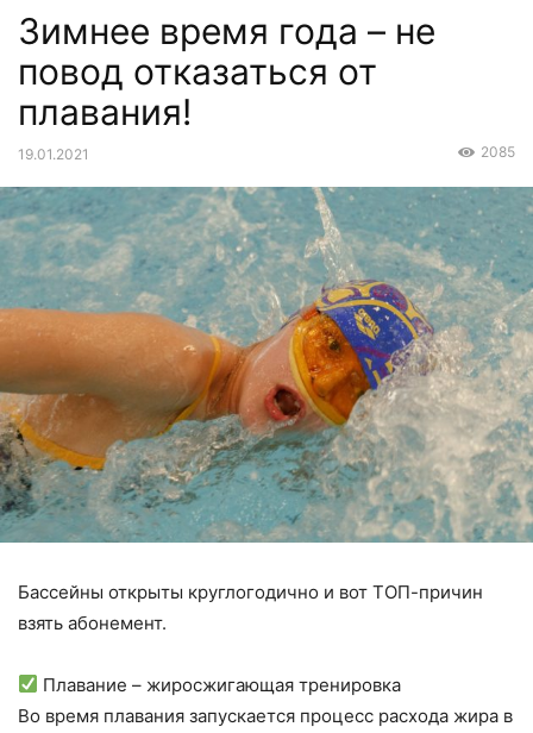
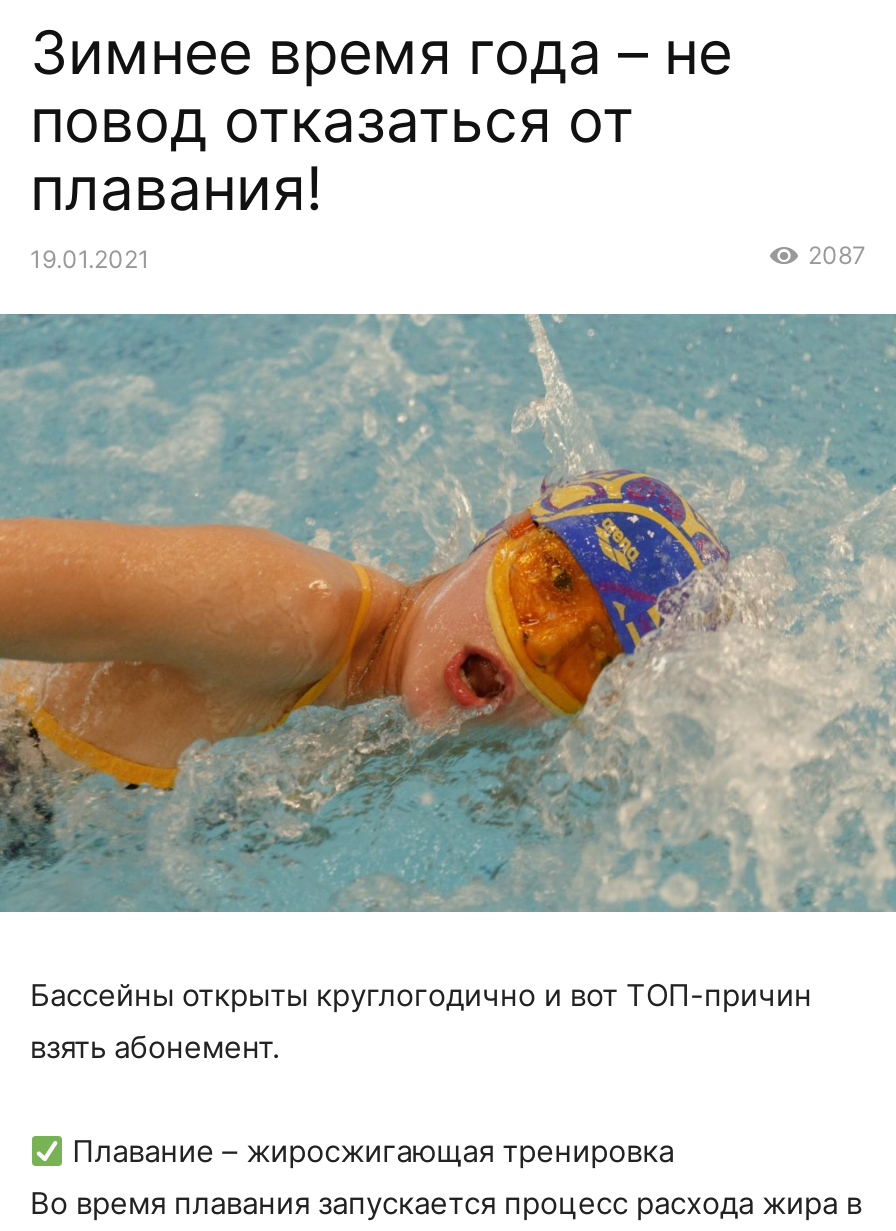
[481,143,515,161] 2085 -> [808,240,866,270] 2087

